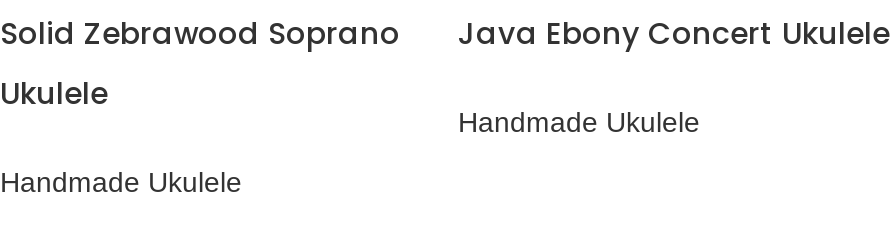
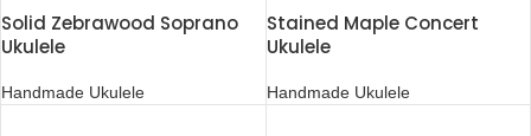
[458,12,890,54] Java Ebony Concert Ukulele -> [266,10,478,59] Stained Maple Concert | Ukulele

